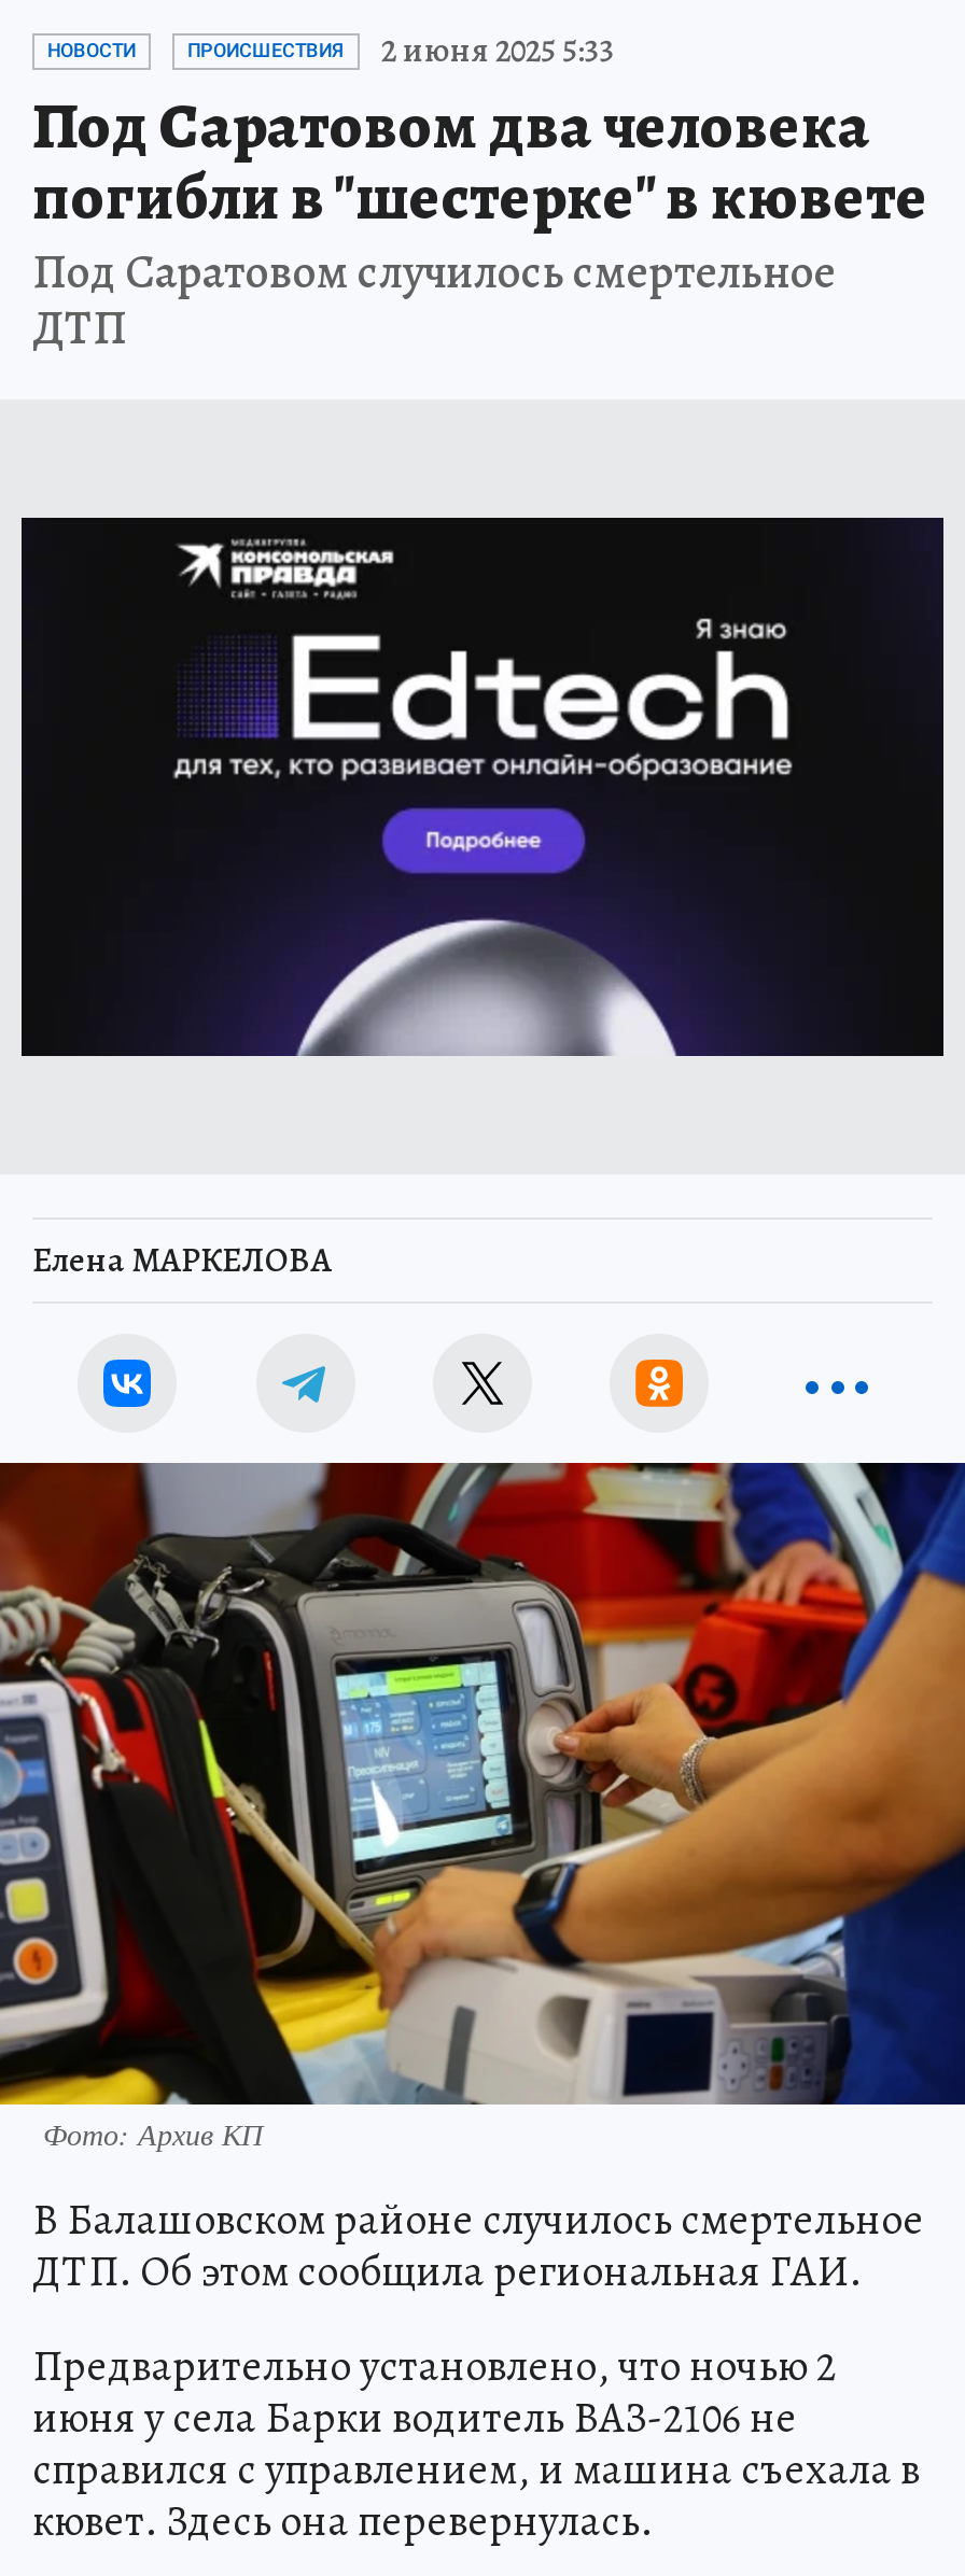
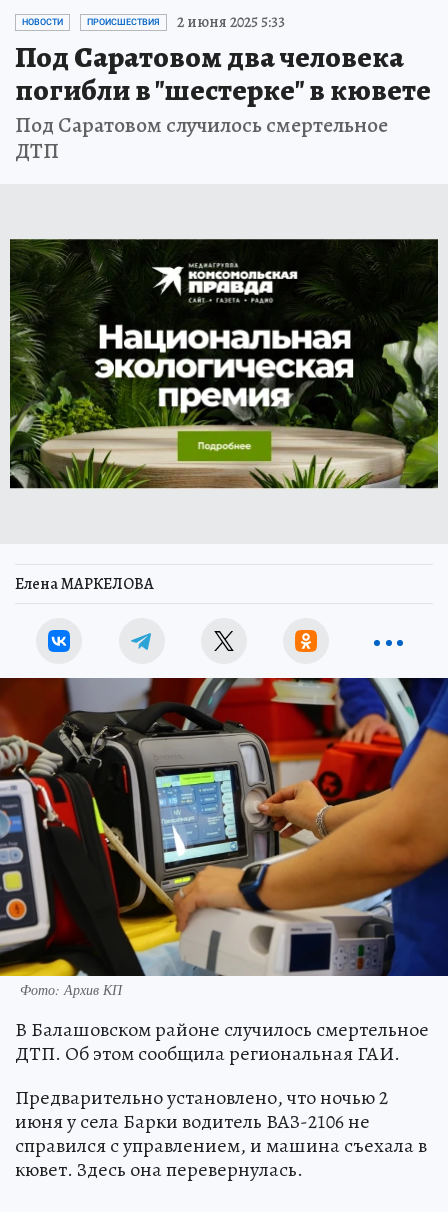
[19,518,946,1058] [image] -> [9,239,439,489] [image]

